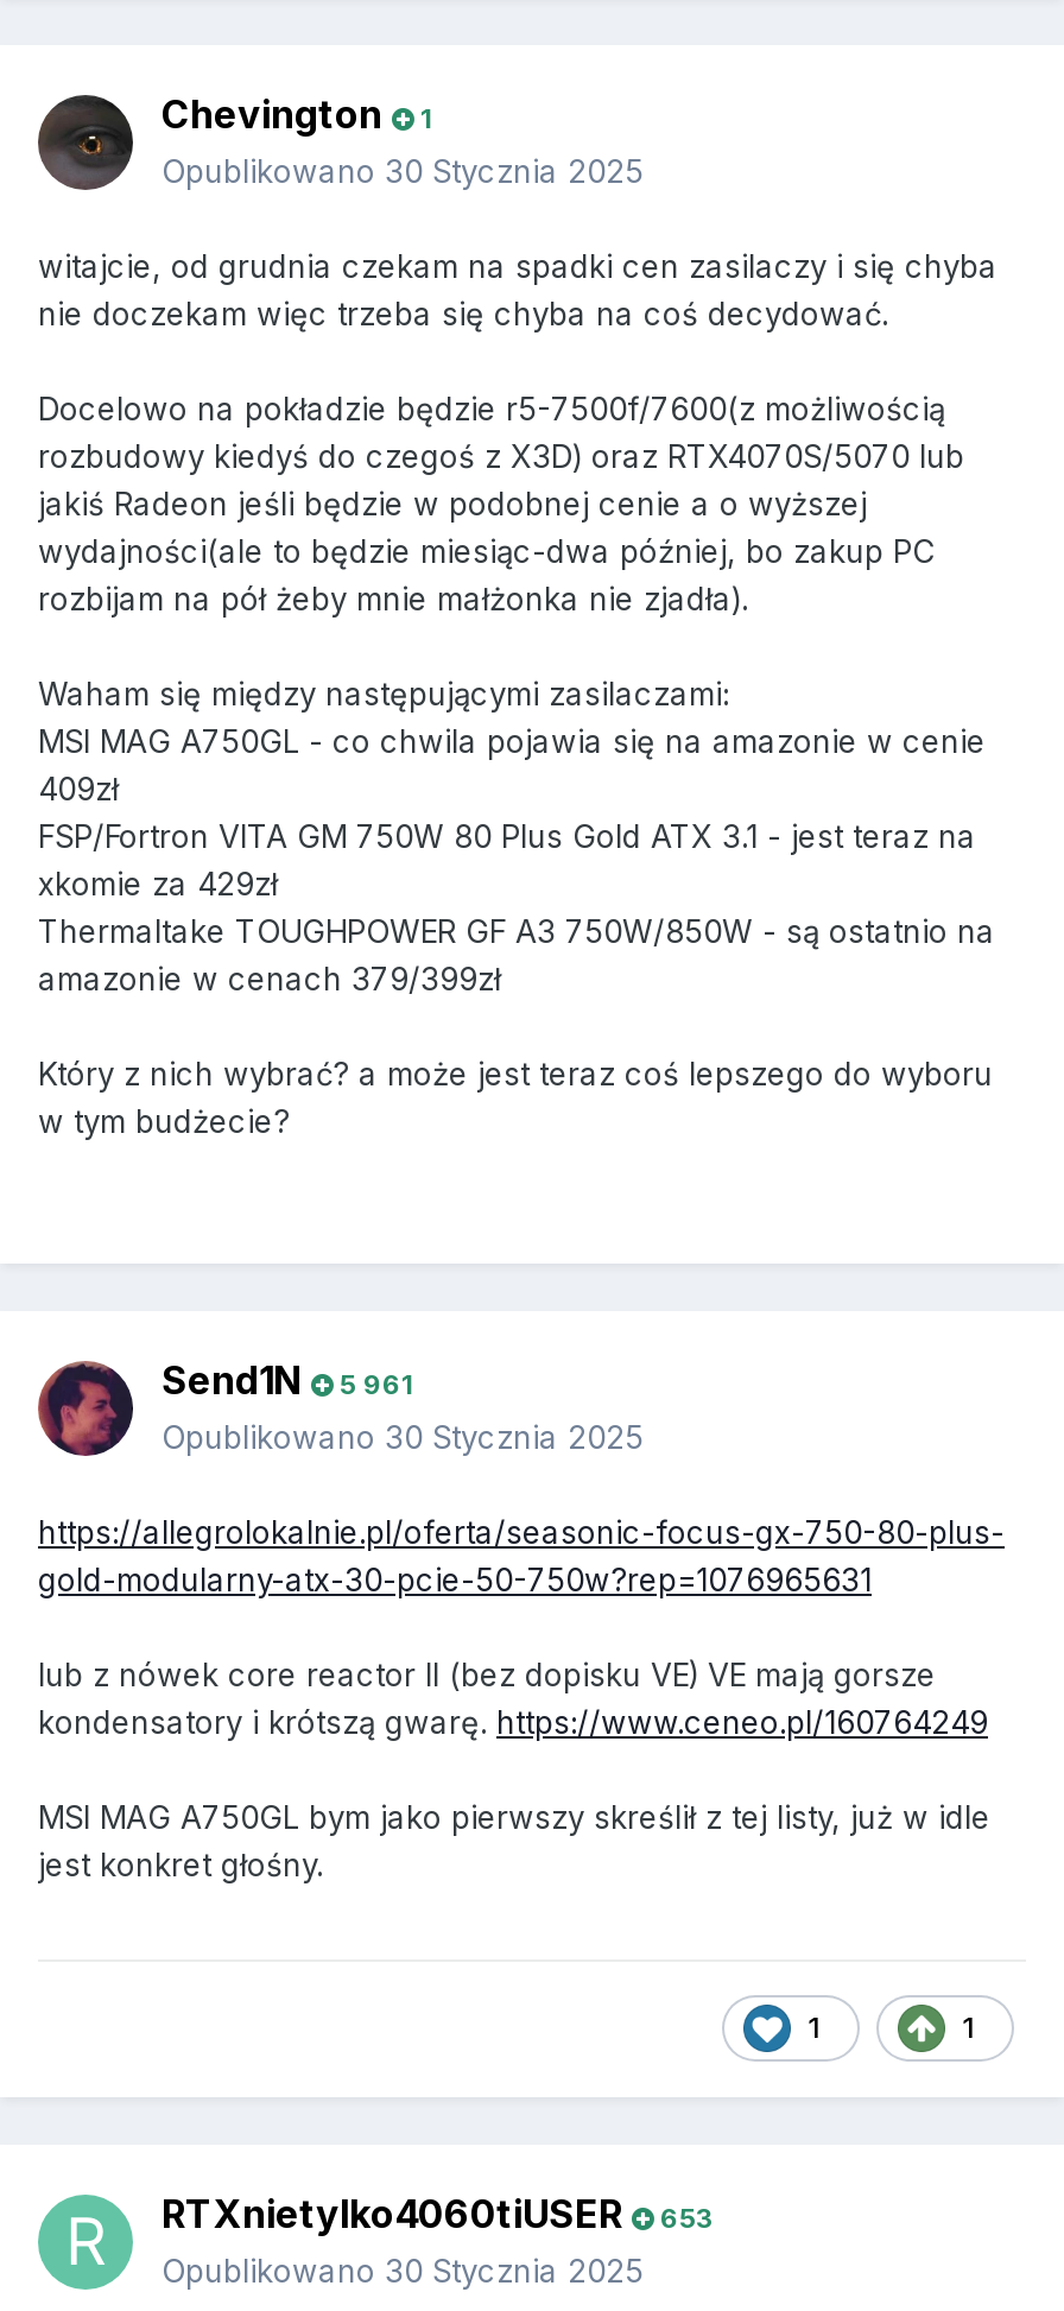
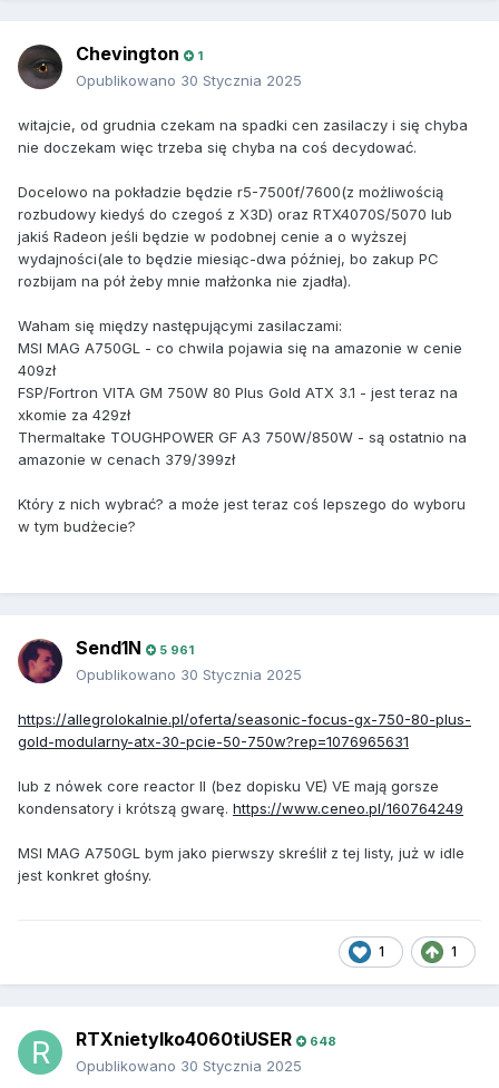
[161,2189,712,2236] RTXnietylko4060tiUSER 653 -> [76,1027,336,1050] RTXnietylko4060tiUSER 648

